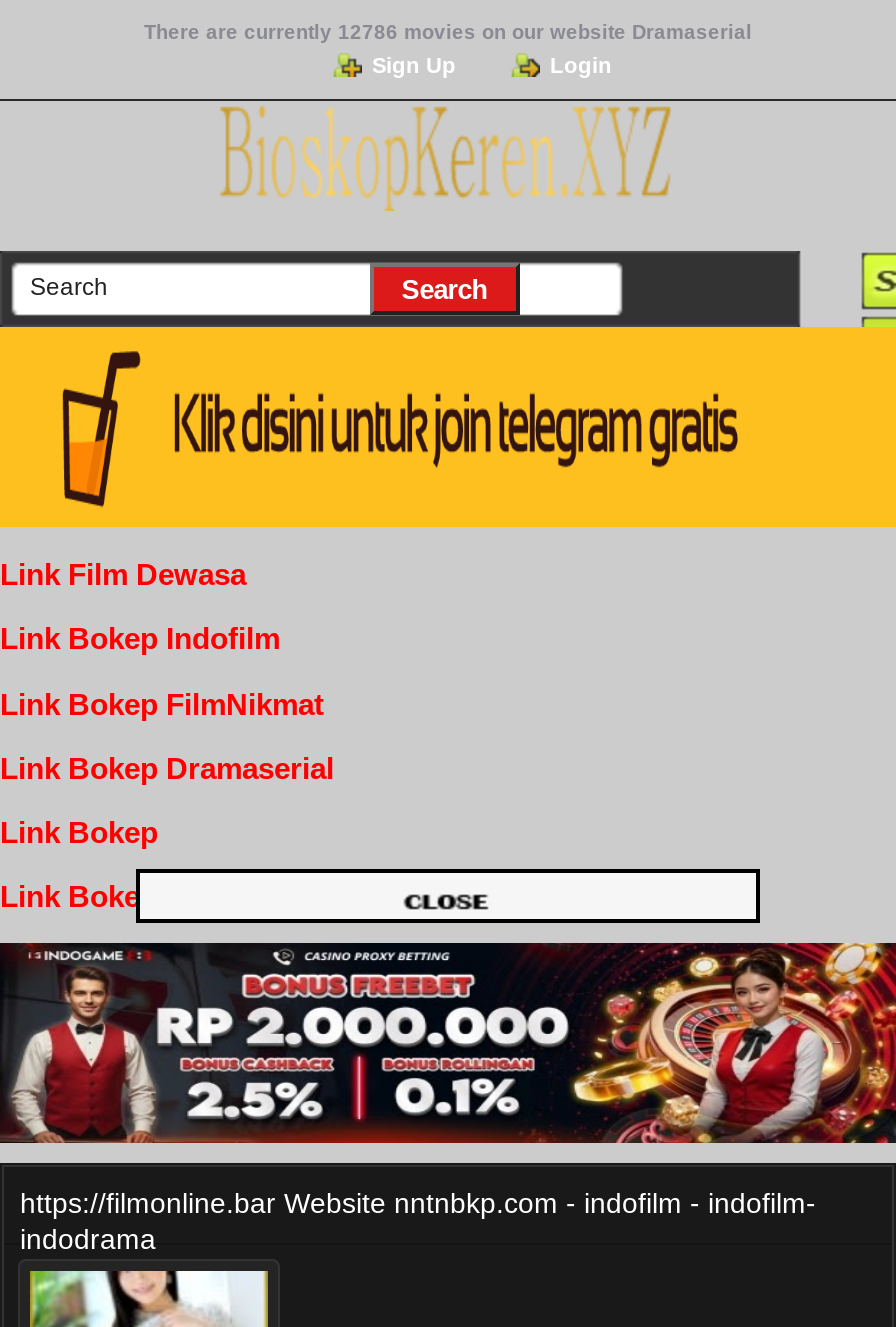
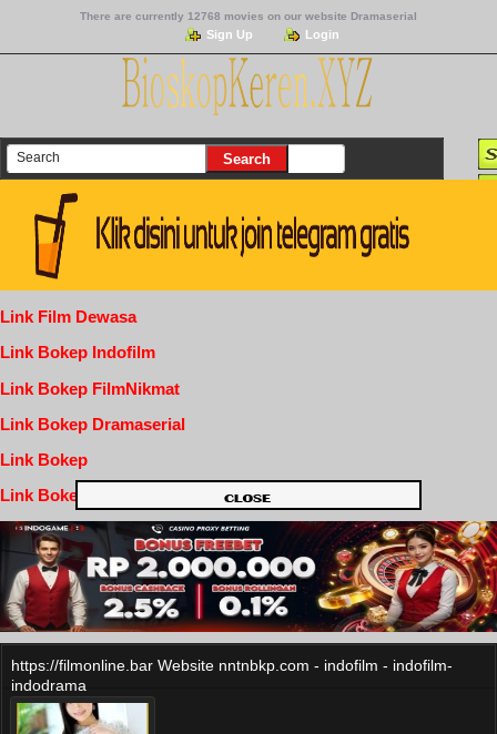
[144,21,752,43] There are currently 12786 movies on our website Dramaserial -> [80,10,417,22] There are currently 12768 movies on our website Dramaserial

